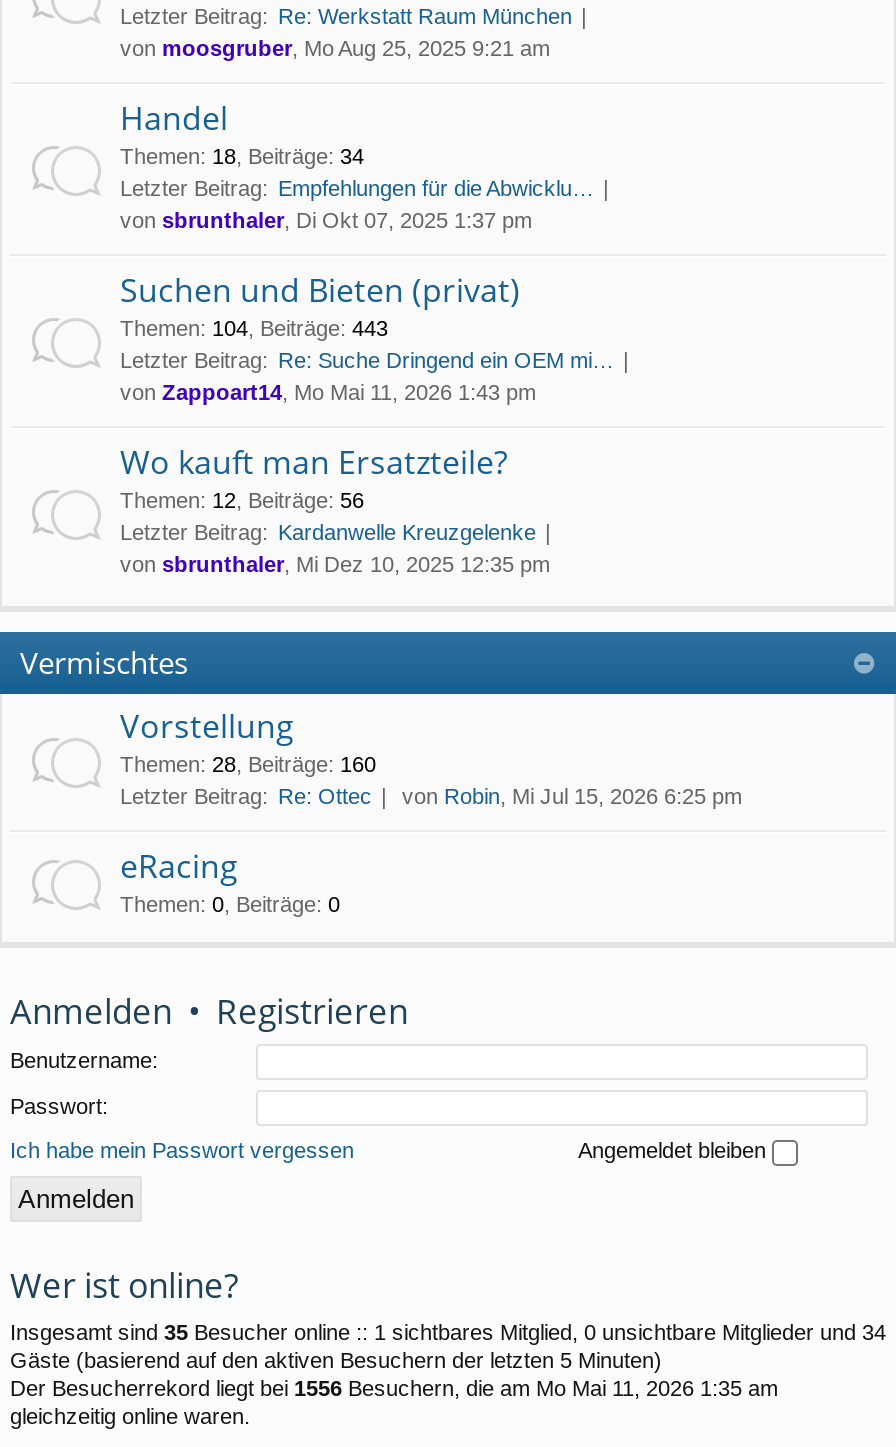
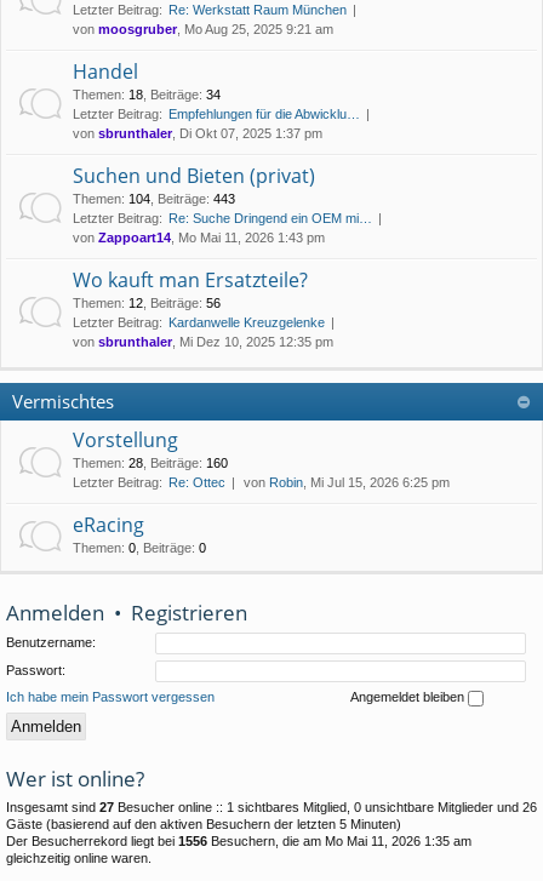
[10,1320,886,1344] Insgesamt sind 35 Besucher online :: 1 sichtbares Mitglied, 0 unsichtbare Mitglieder und 34 -> [6,800,537,814] Insgesamt sind 27 Besucher online :: 1 sichtbares Mitglied, 0 unsichtbare Mitglieder und 26

